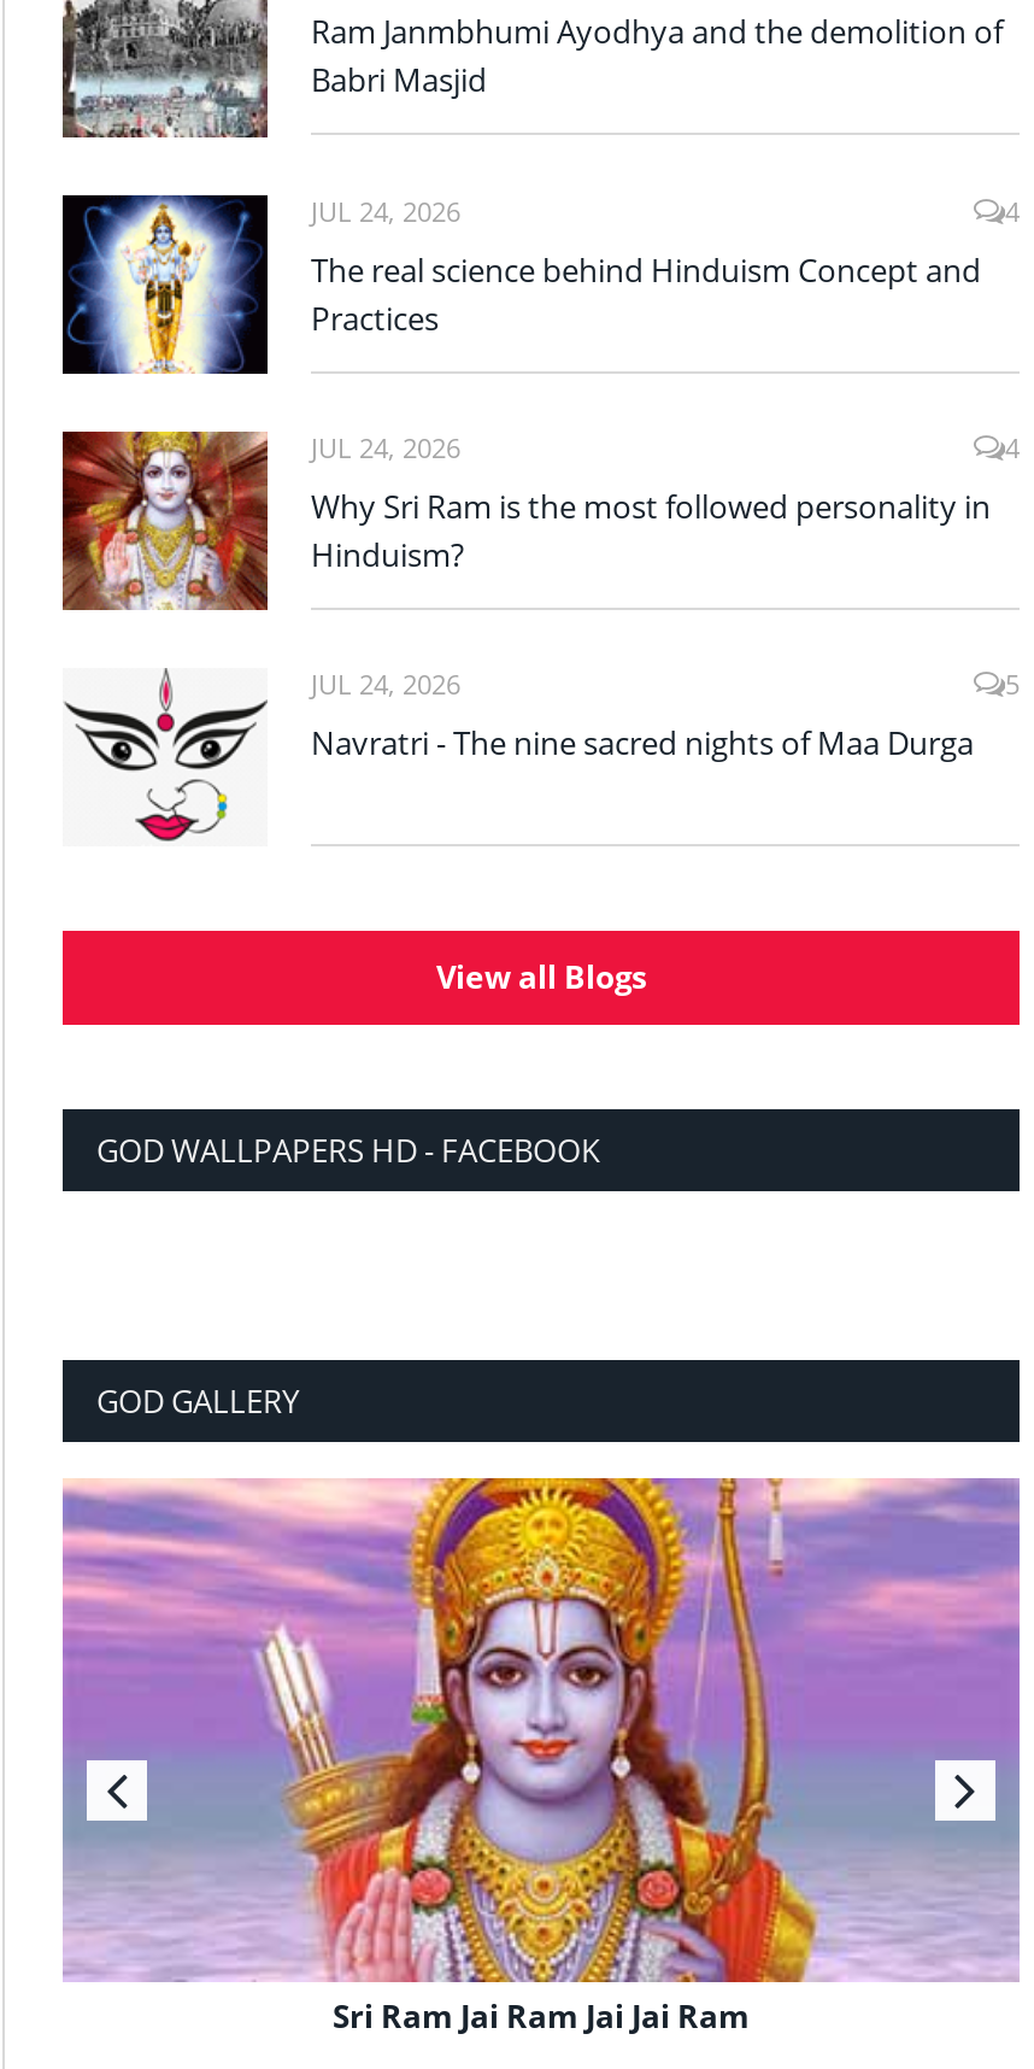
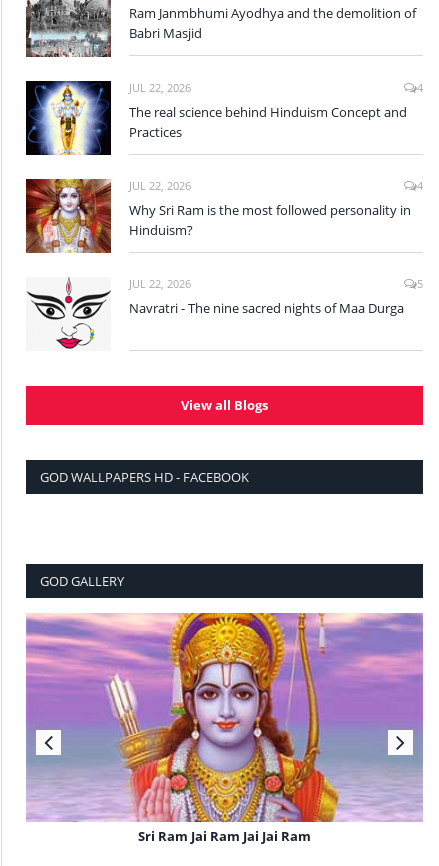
[311,192,460,228] JUL 24, 2026 -> [129,80,191,95] JUL 22, 2026
[311,429,460,465] JUL 24, 2026 -> [129,178,191,193] JUL 22, 2026
[311,665,460,701] JUL 24, 2026 -> [129,276,191,291] JUL 22, 2026

